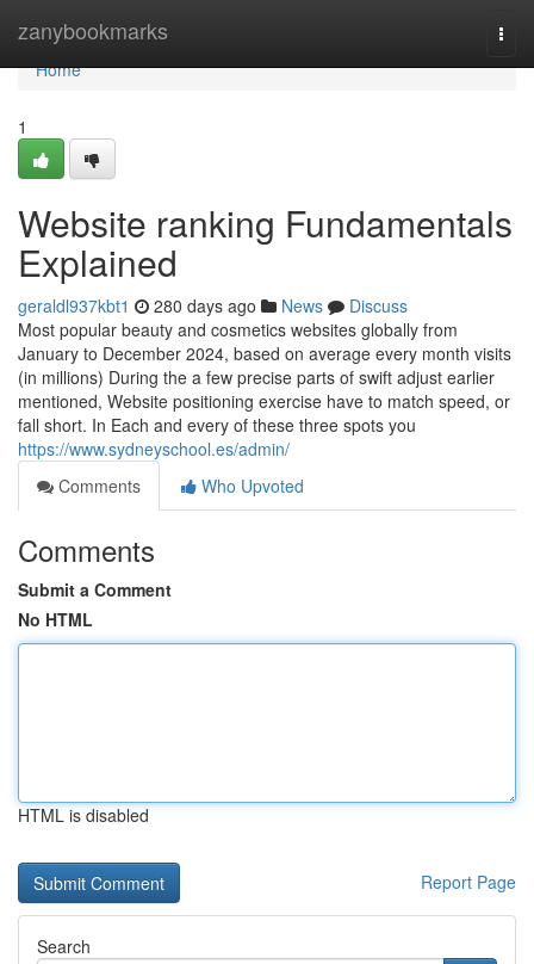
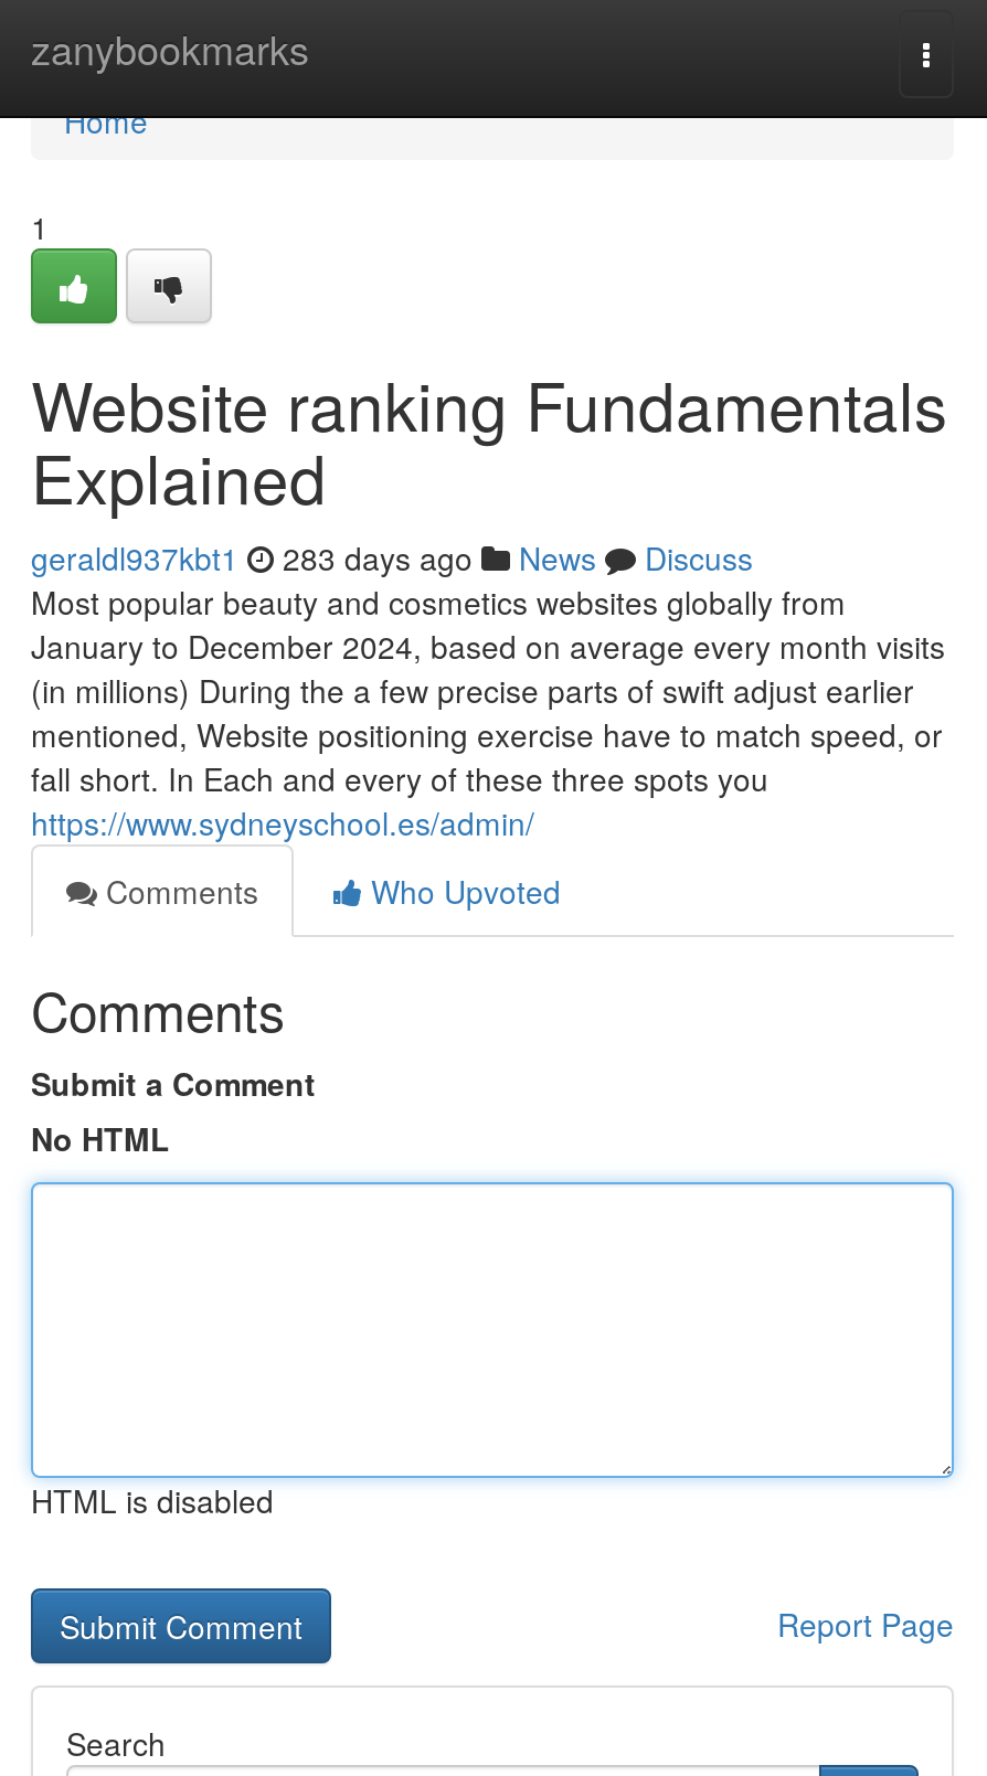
[18,293,408,317] geraldl937kbt1 280 days ago News Discuss -> [31,535,753,579] geraldl937kbt1 283 days ago News Discuss

